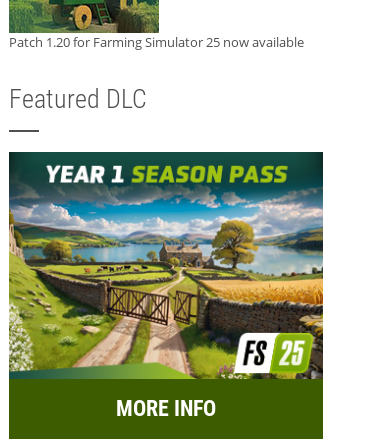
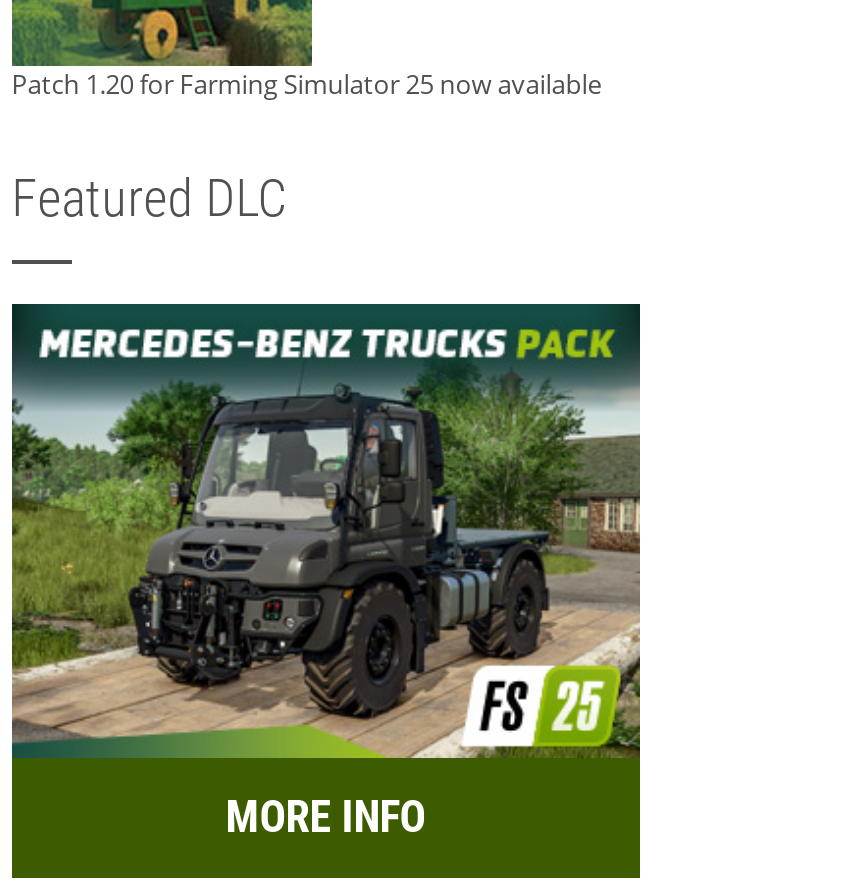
[8,165,324,379] [image] -> [10,328,642,760] [image]

